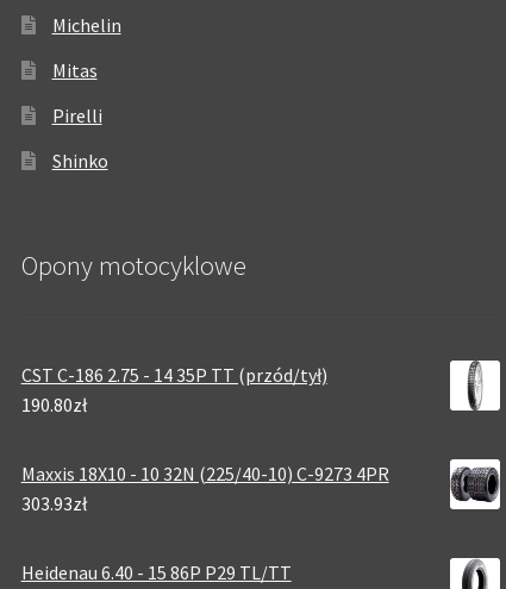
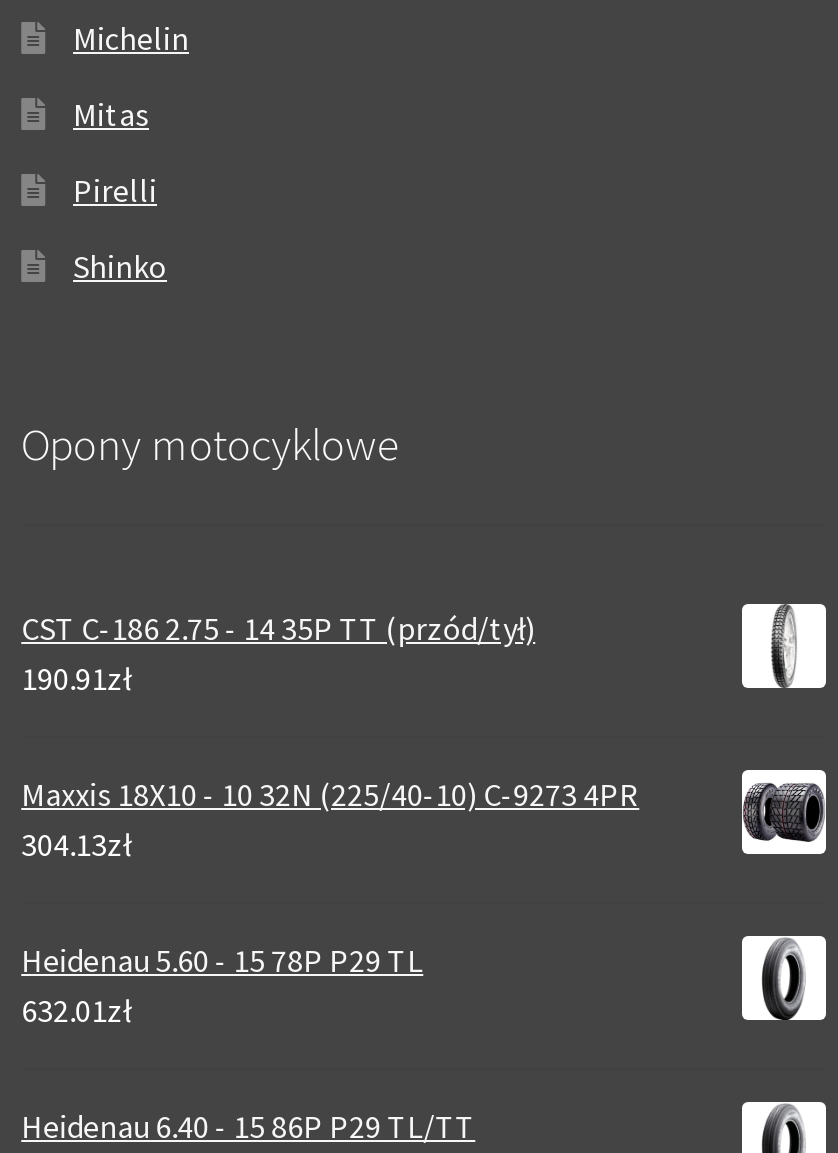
[21,393,86,417] 190.80zł -> [21,658,131,698] 190.91zł
[21,492,86,516] 303.93zł -> [21,824,423,1030] 304.13zł | Heidenau 5.60 - 15 78P P29 TL | 632.01zł

